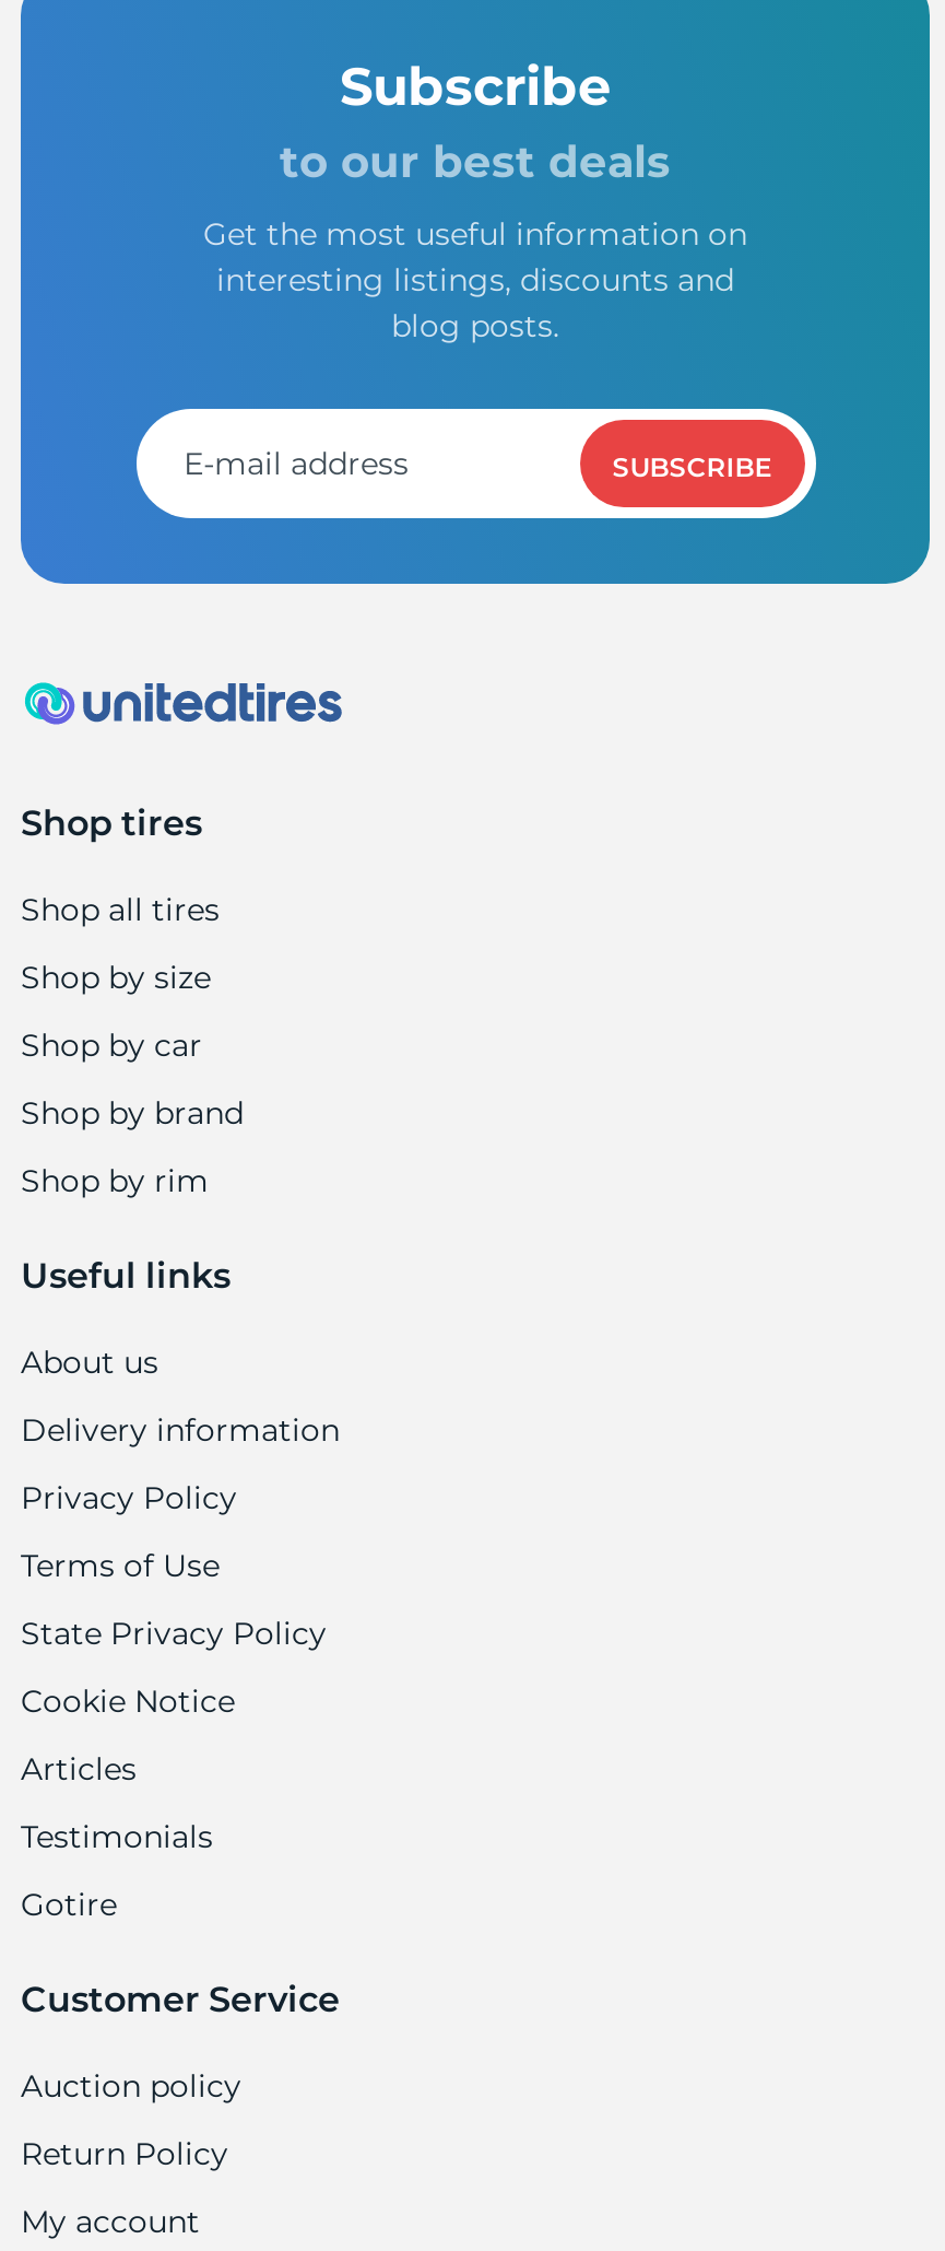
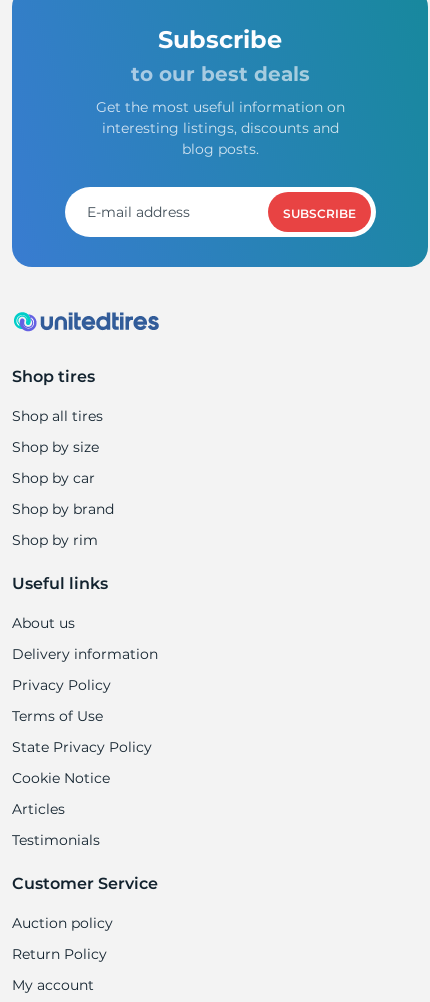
[21,1886,117,1925] Gotire -> none

